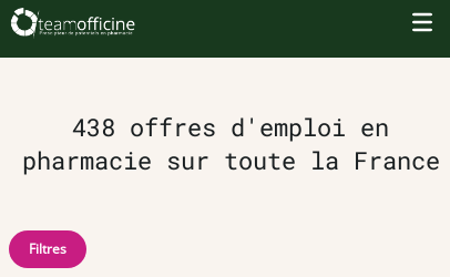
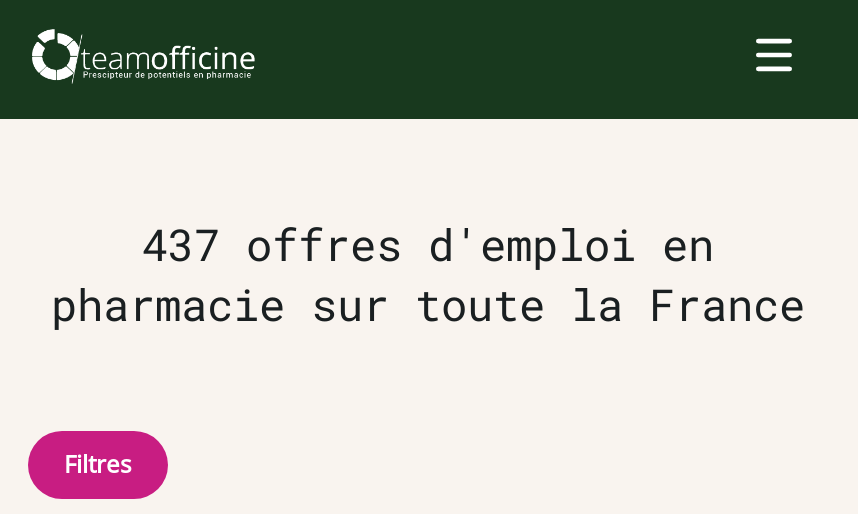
[72,111,389,143] 438 offres d'emploi en -> [142,215,714,273] 437 offres d'emploi en

